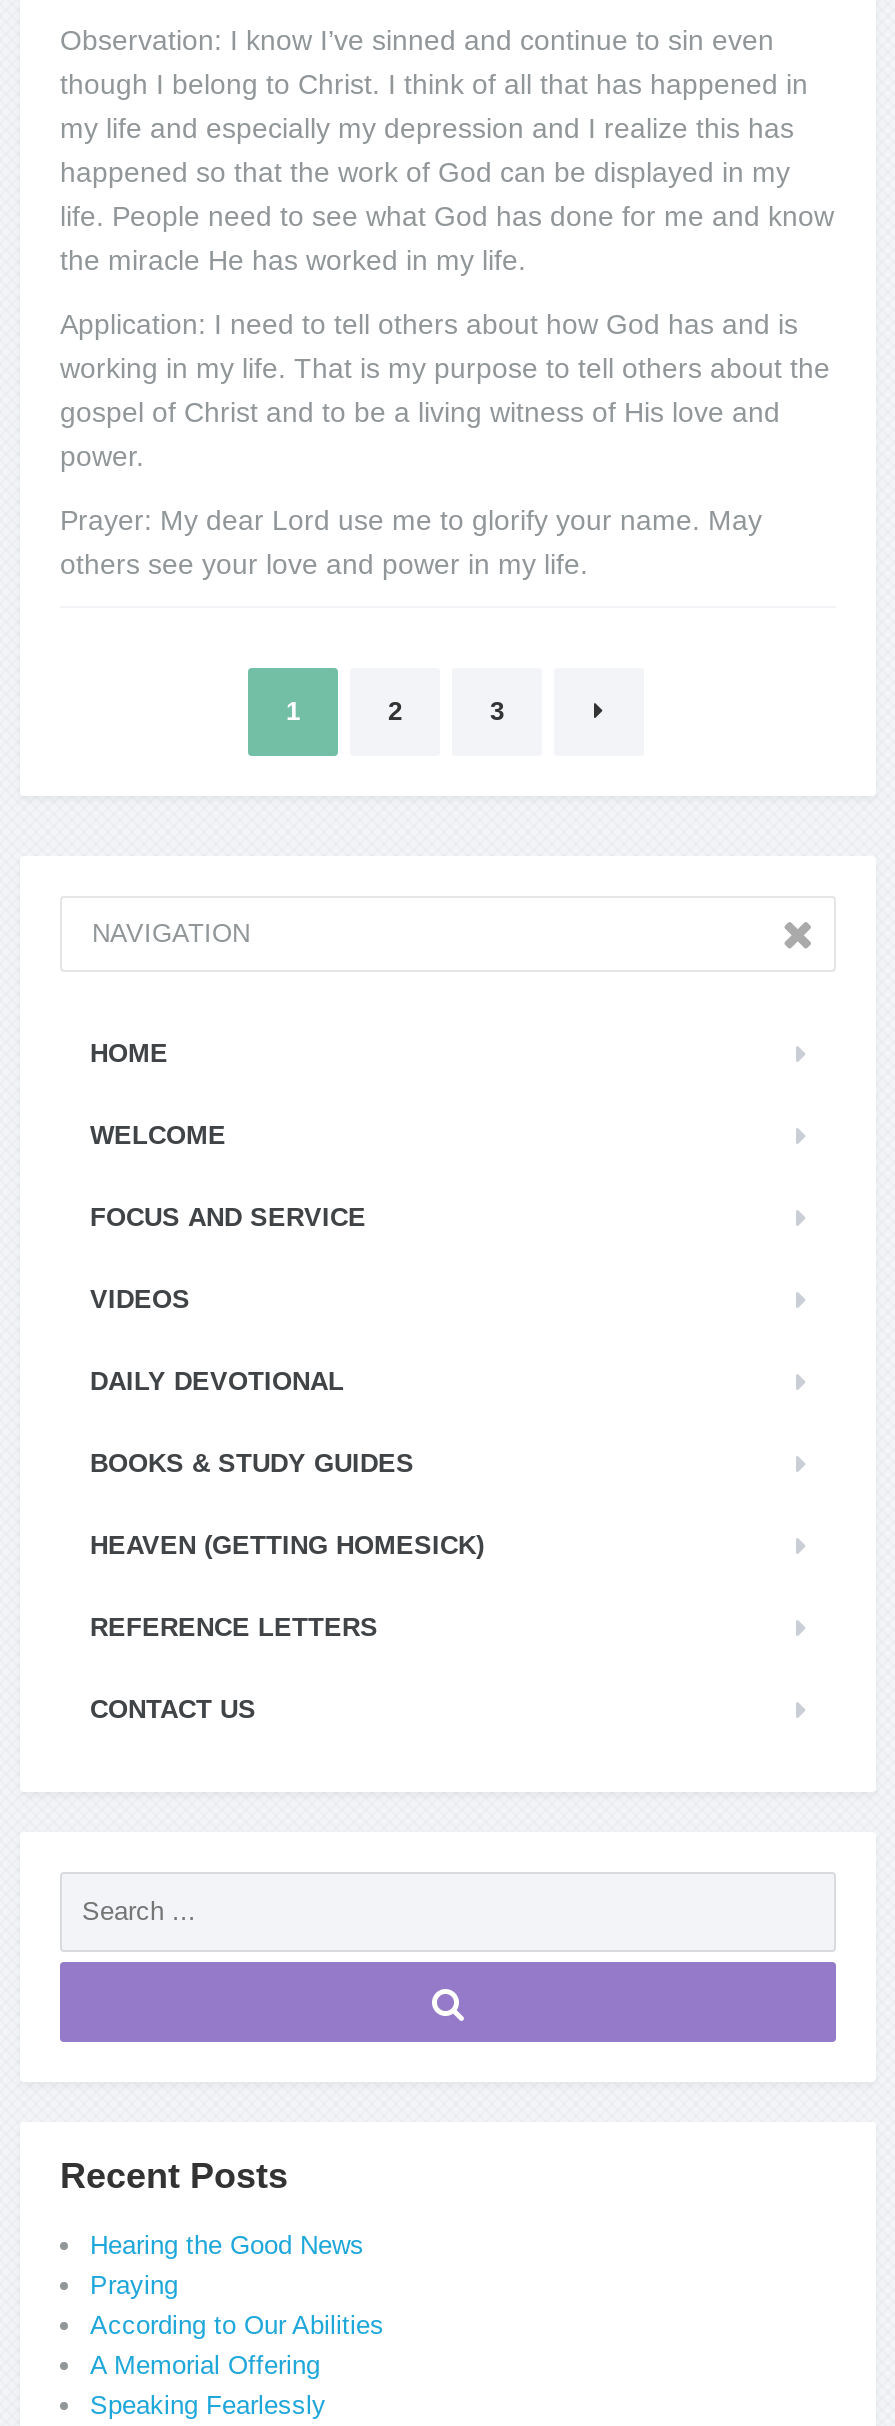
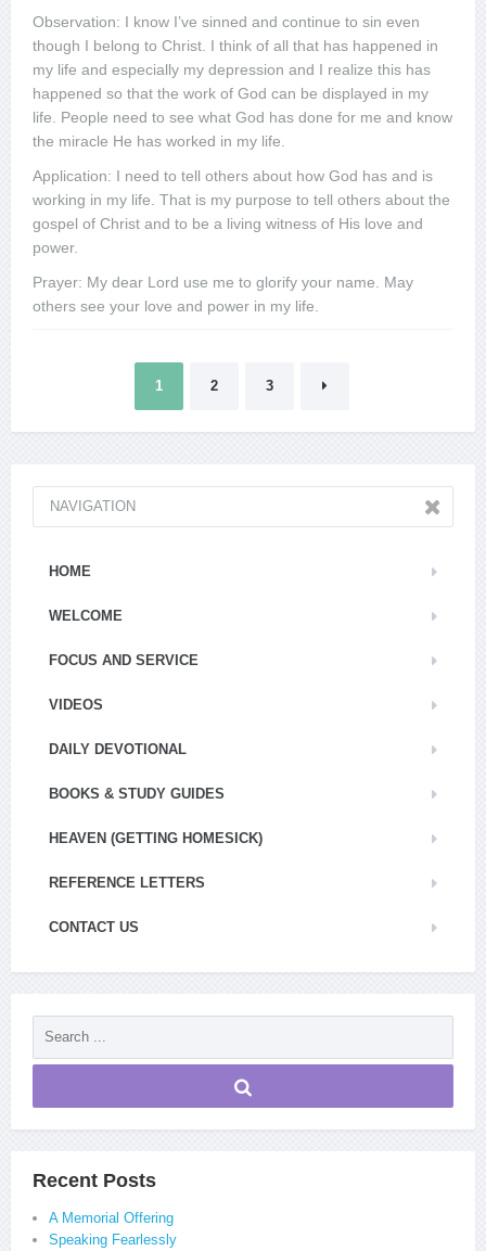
[90,2229,384,2339] Hearing the Good News | Praying | According to Our Abilities -> none

